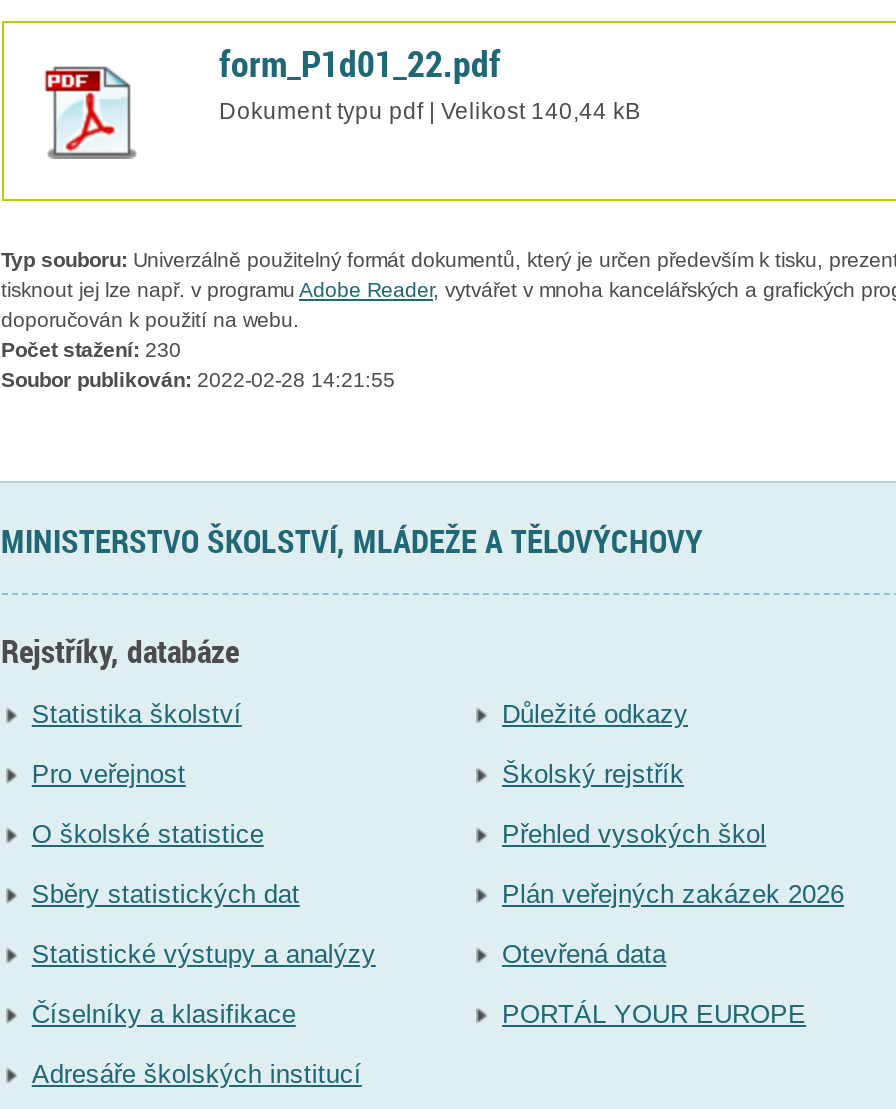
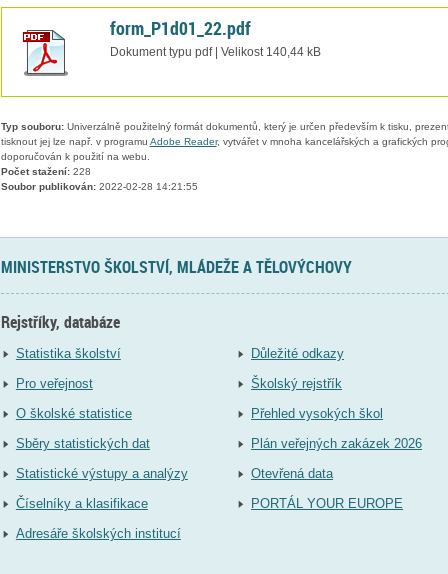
[1,340,181,362] Počet stažení: 230 -> [0,166,90,177] Počet stažení: 228

